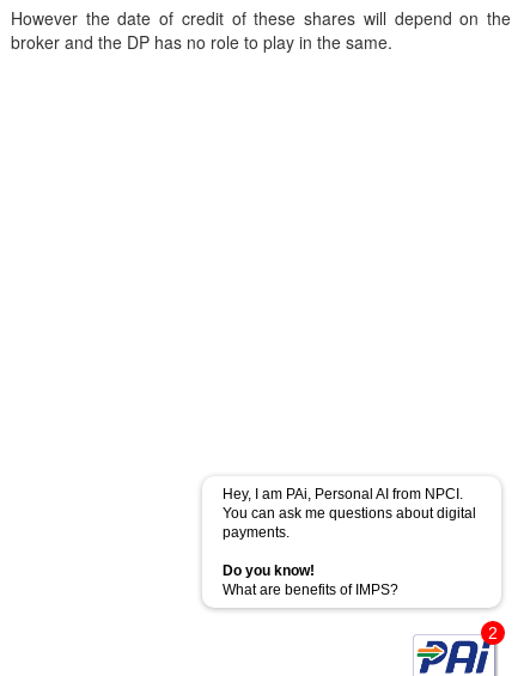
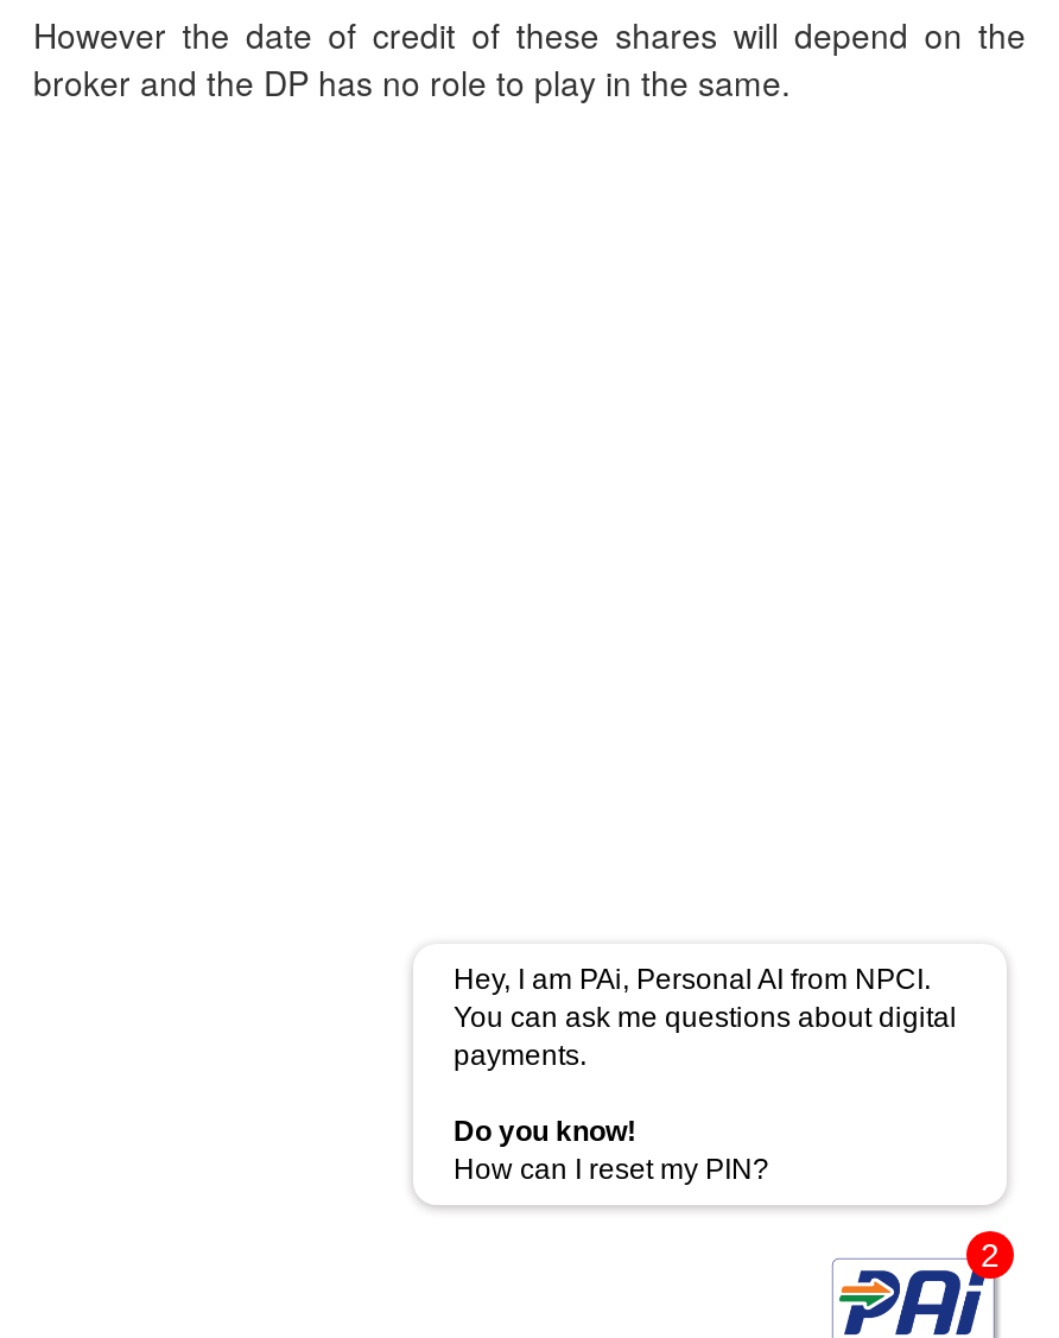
[223,581,398,598] What are benefits of IMPS? -> [454,1153,769,1186] How can I reset my PIN?

